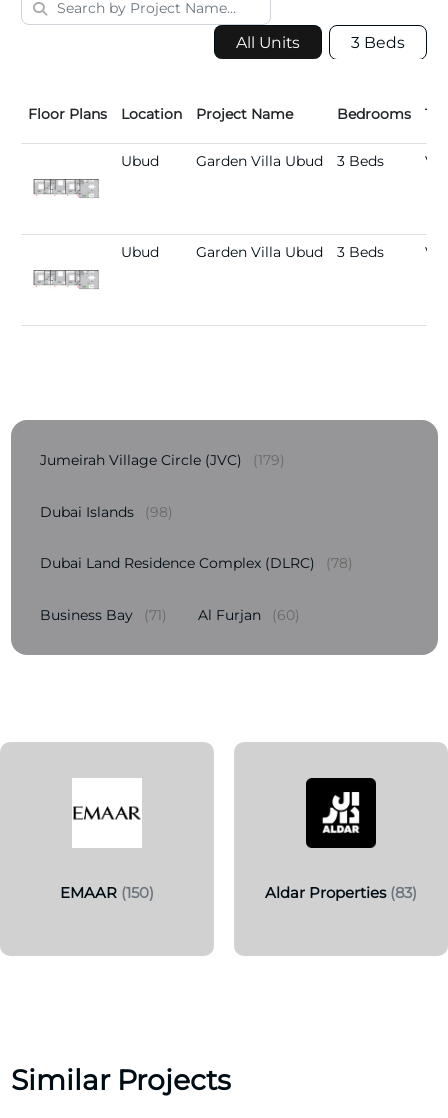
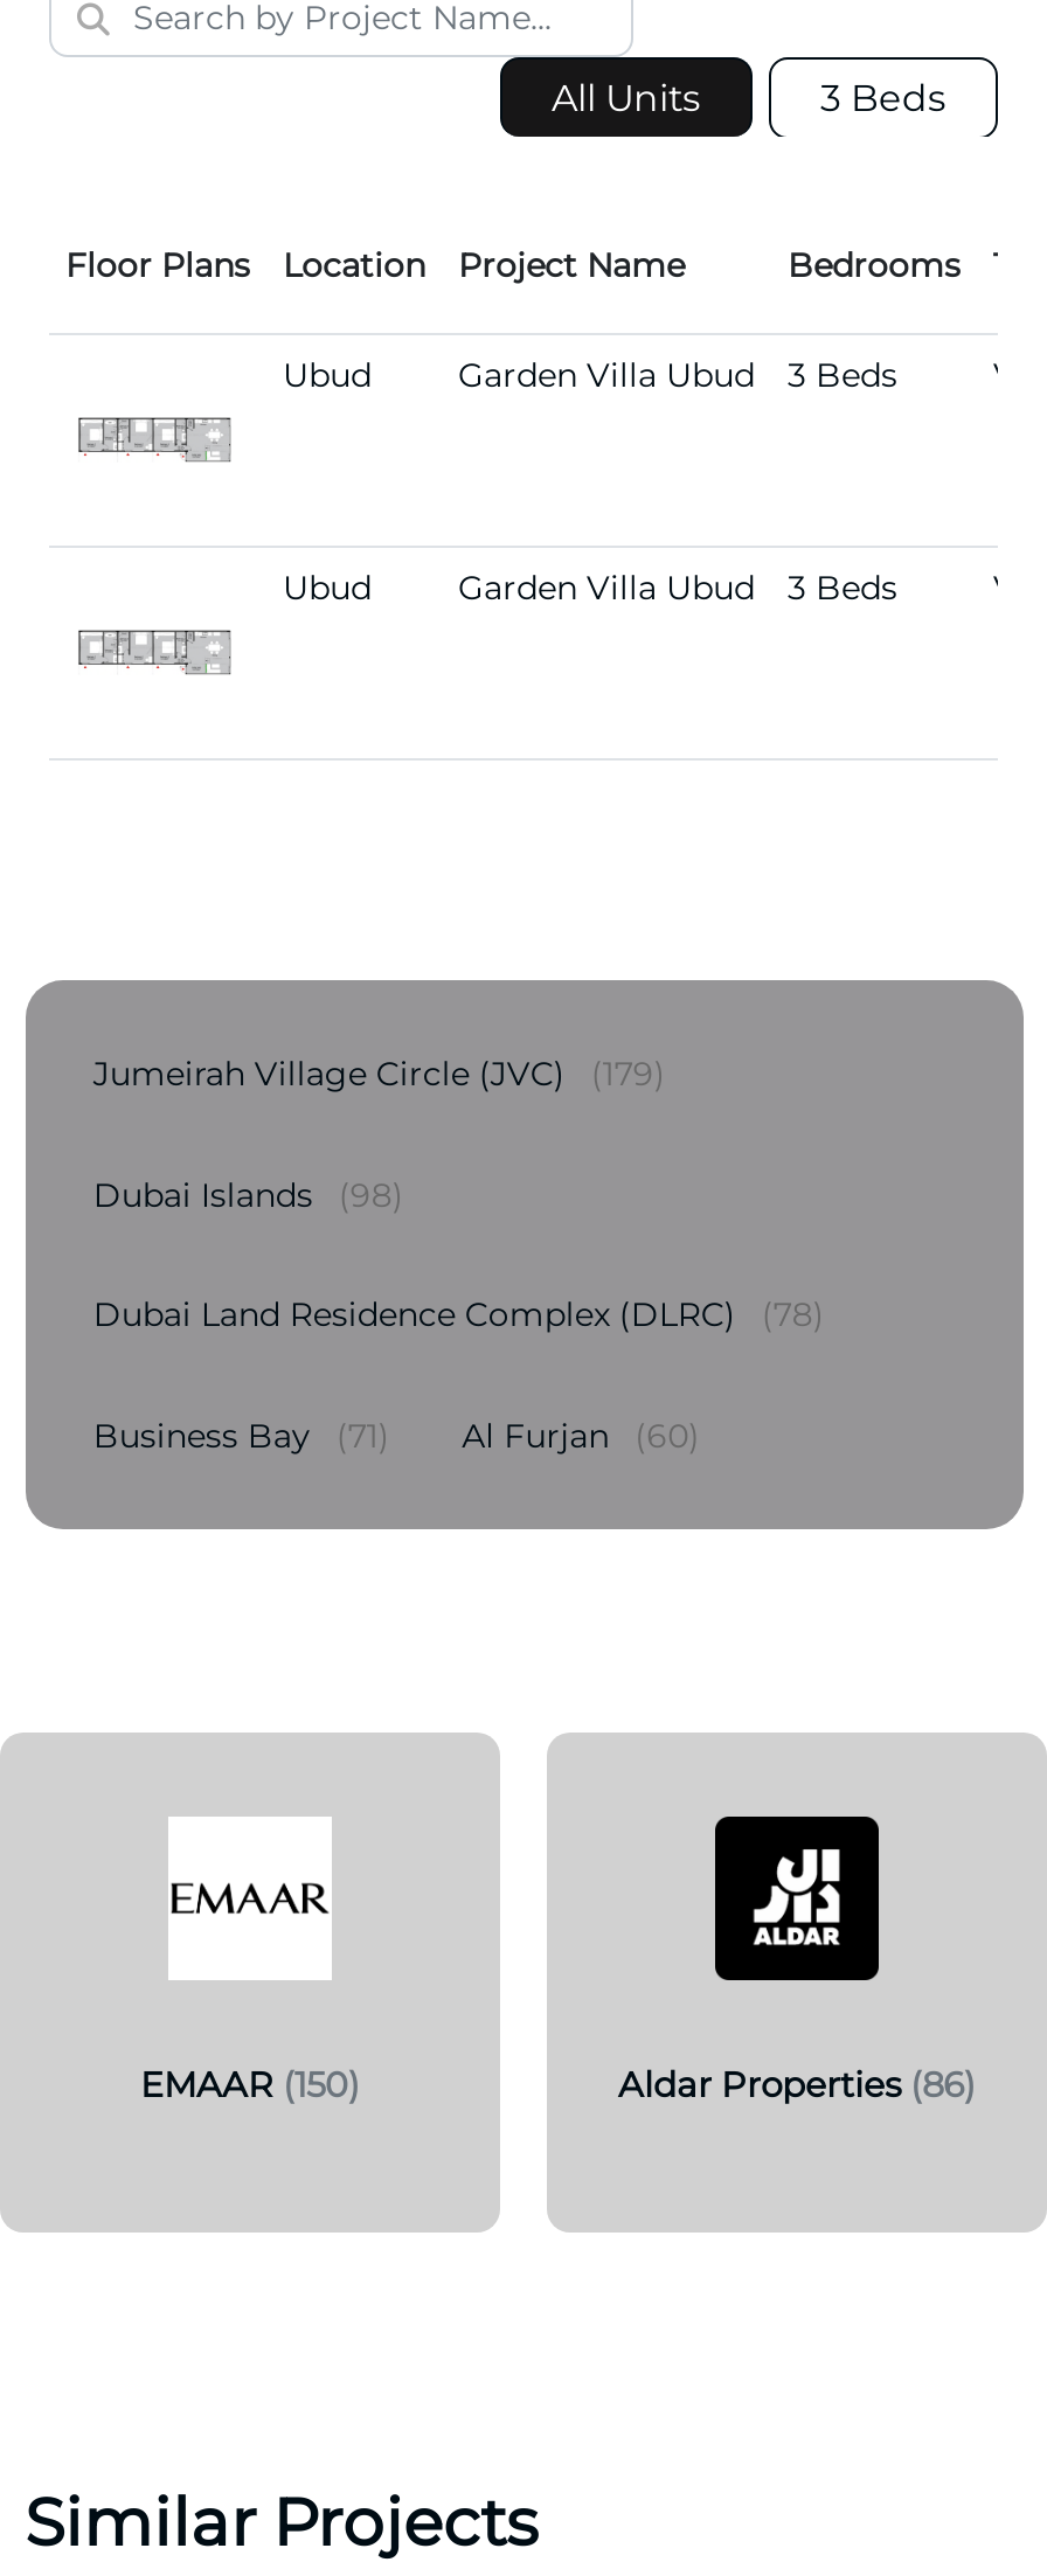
[265,884,417,902] Aldar Properties (83) -> [618,2064,976,2106] Aldar Properties (86)

